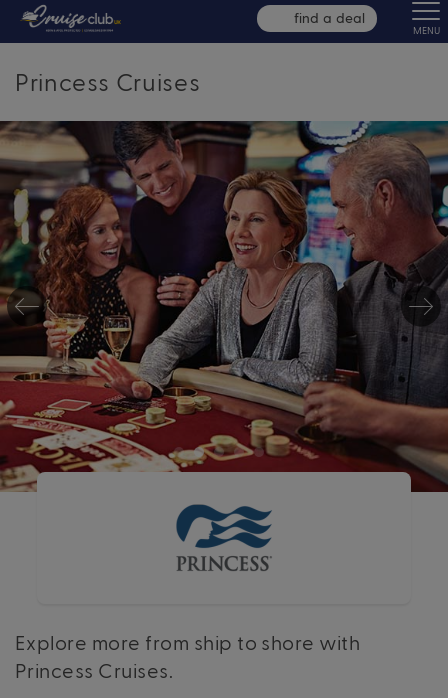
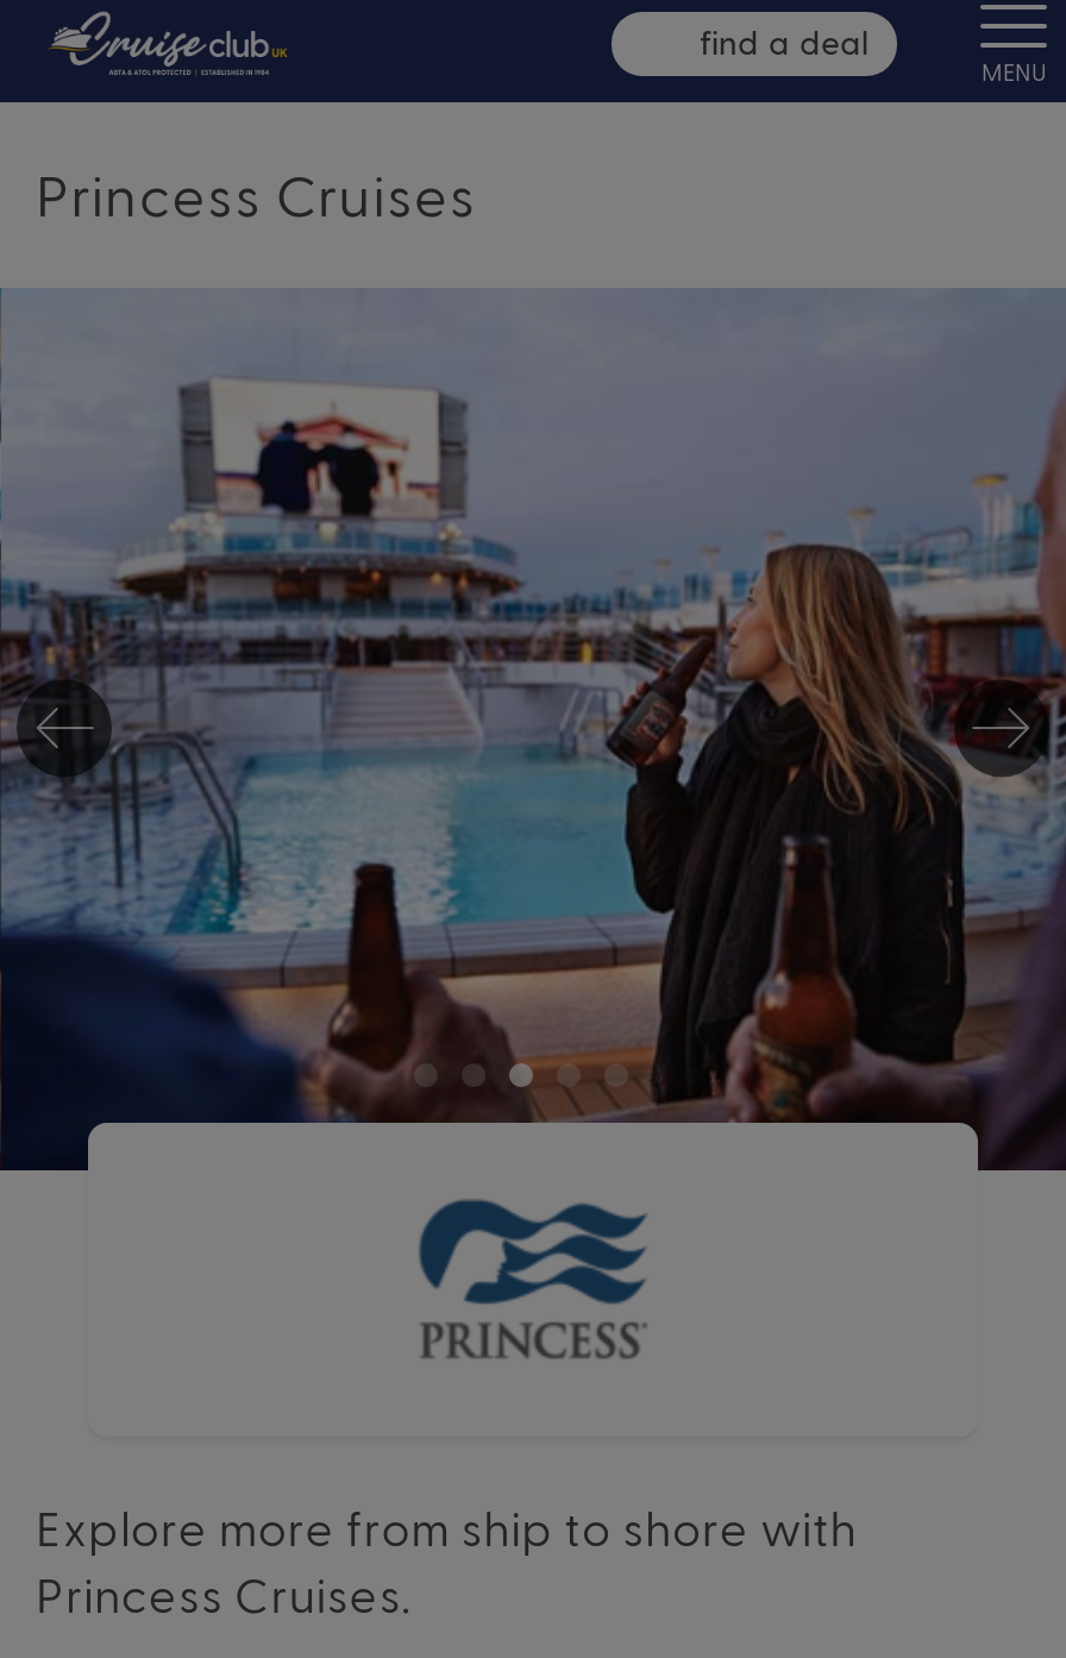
[3,120,445,492] [image] -> [7,288,1059,1173] [image]

